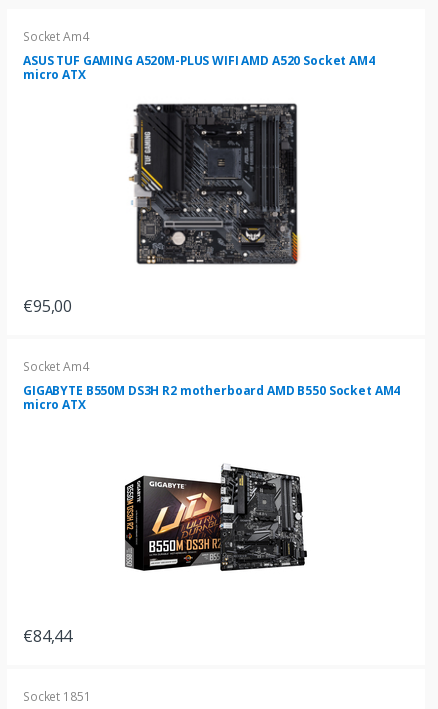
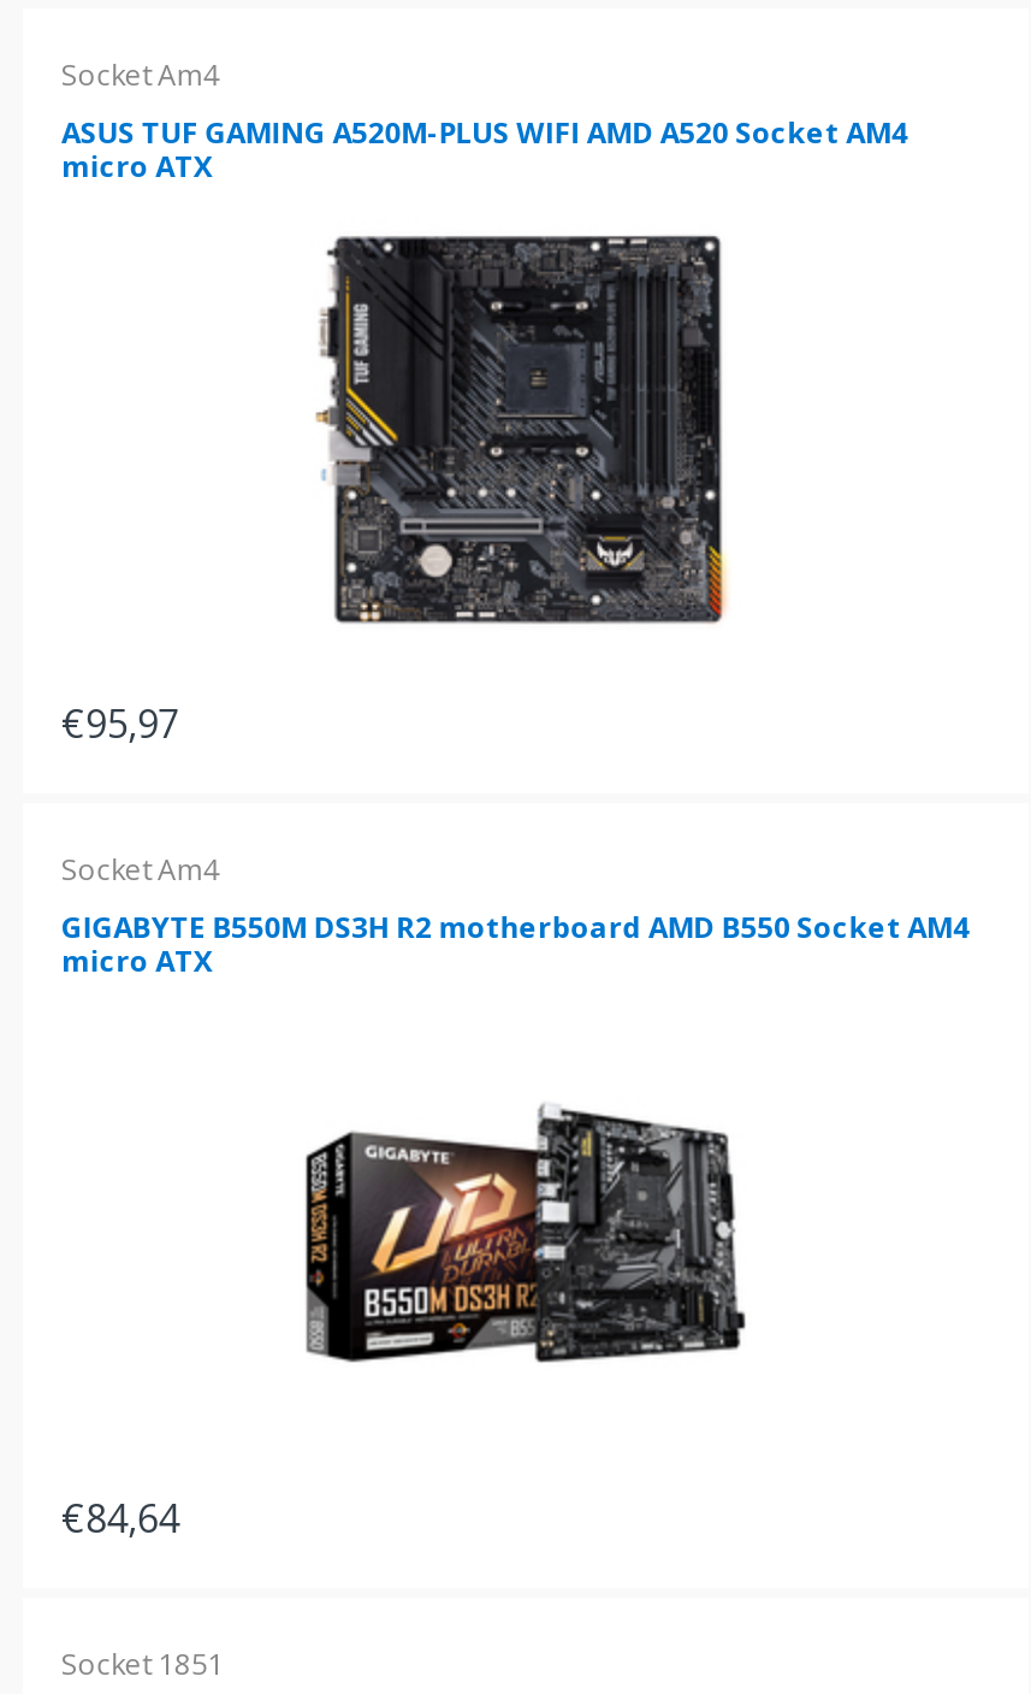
[23,294,72,316] €95,00 -> [61,696,179,749] €95,97
[23,624,72,646] €84,44 -> [61,1491,179,1544] €84,64

